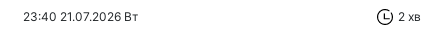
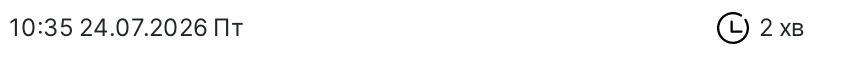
[23,9,138,24] 23:40 21.07.2026 Вт -> [9,12,243,42] 10:35 24.07.2026 Пт

